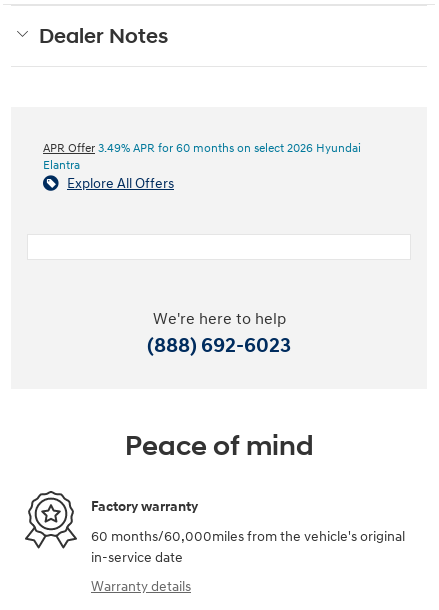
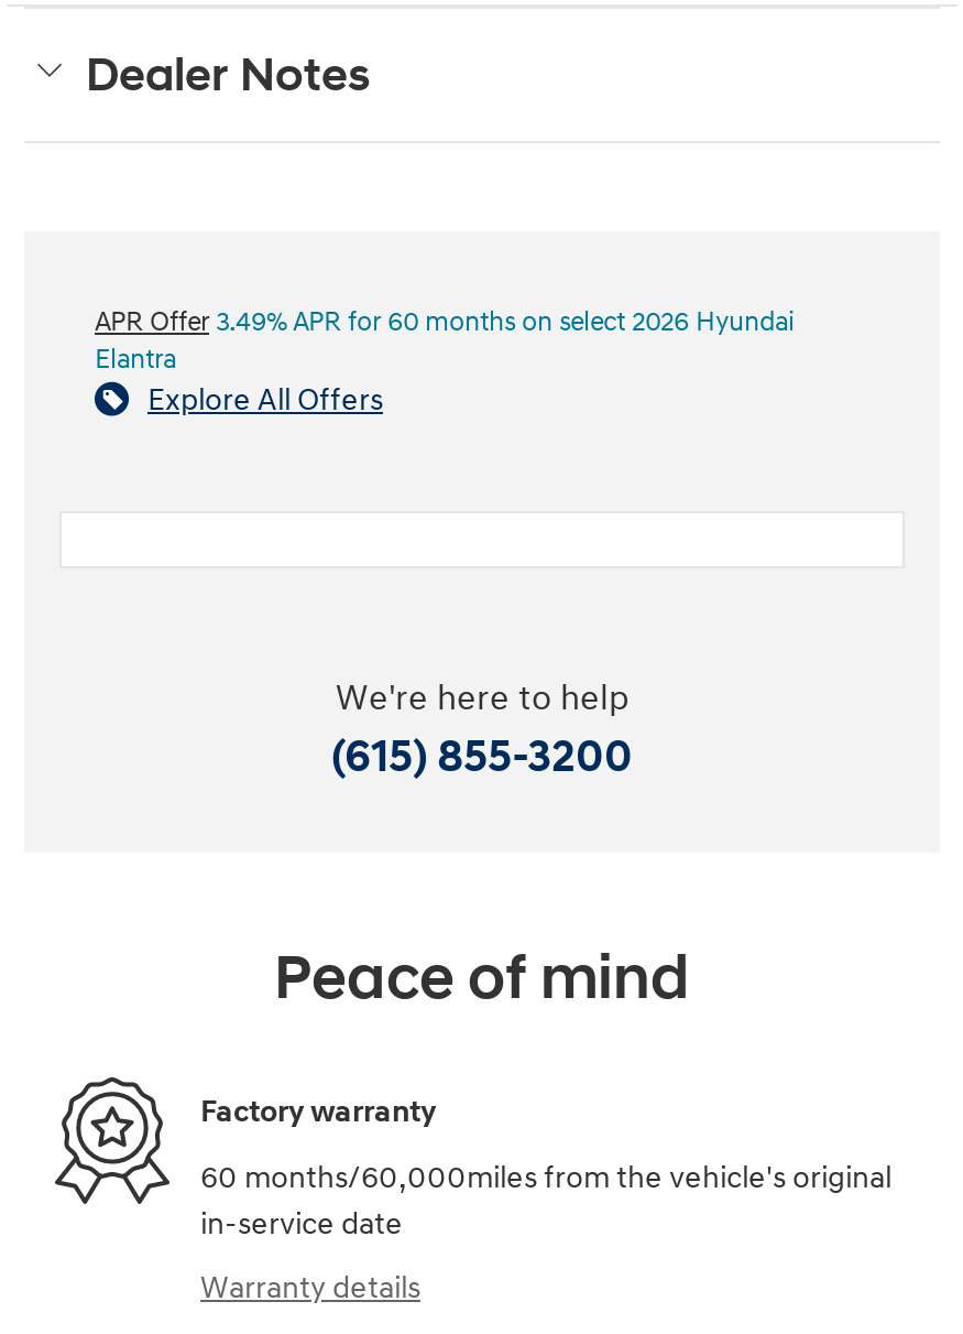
[147,332,291,358] (888) 692-6023 -> [331,728,633,785] (615) 855-3200

